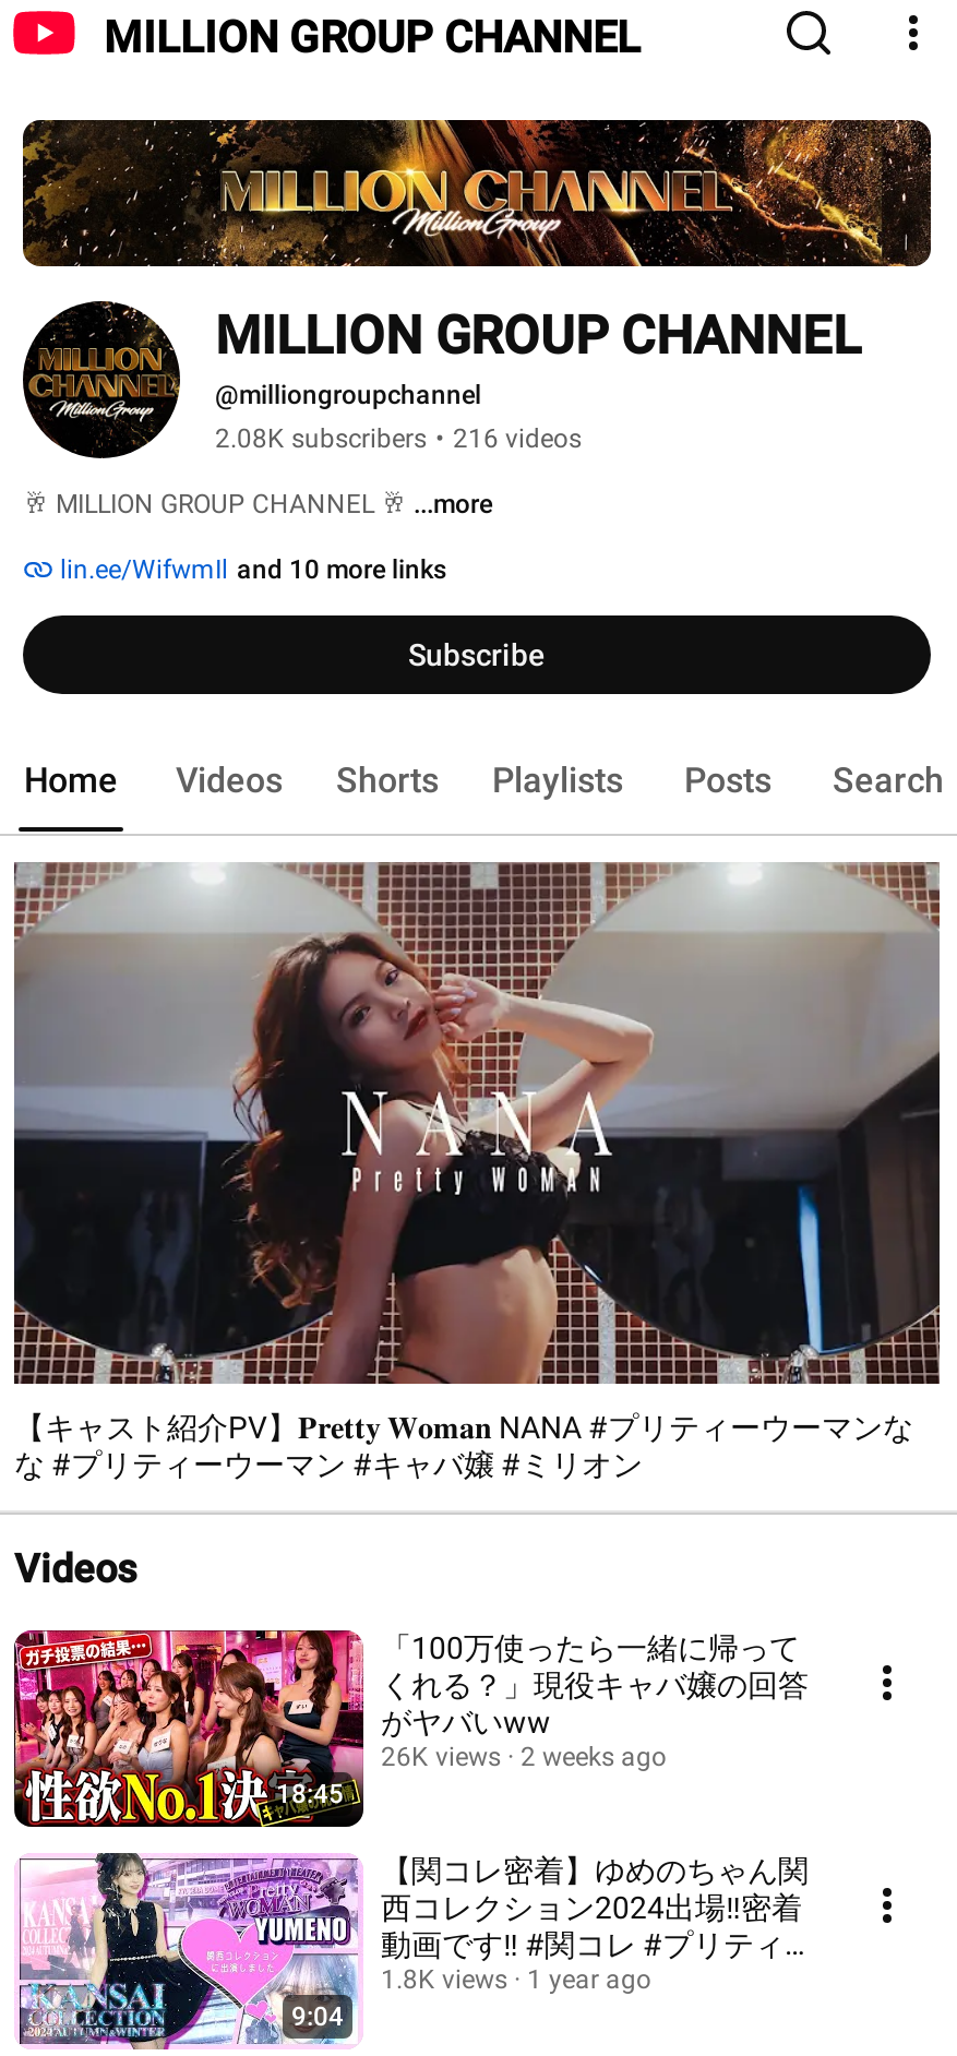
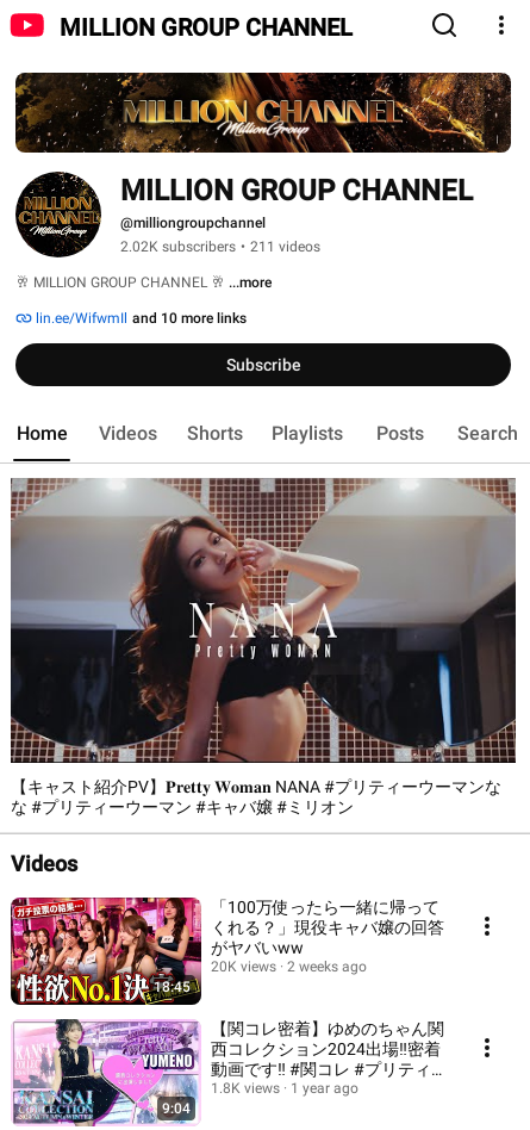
[215,423,582,454] 2.08K subscribers • 216 videos -> [120,238,320,255] 2.02K subscribers • 211 videos
[381,1741,667,1771] 26K views 2 weeks ago -> [211,958,367,974] 20K views 2 weeks ago

